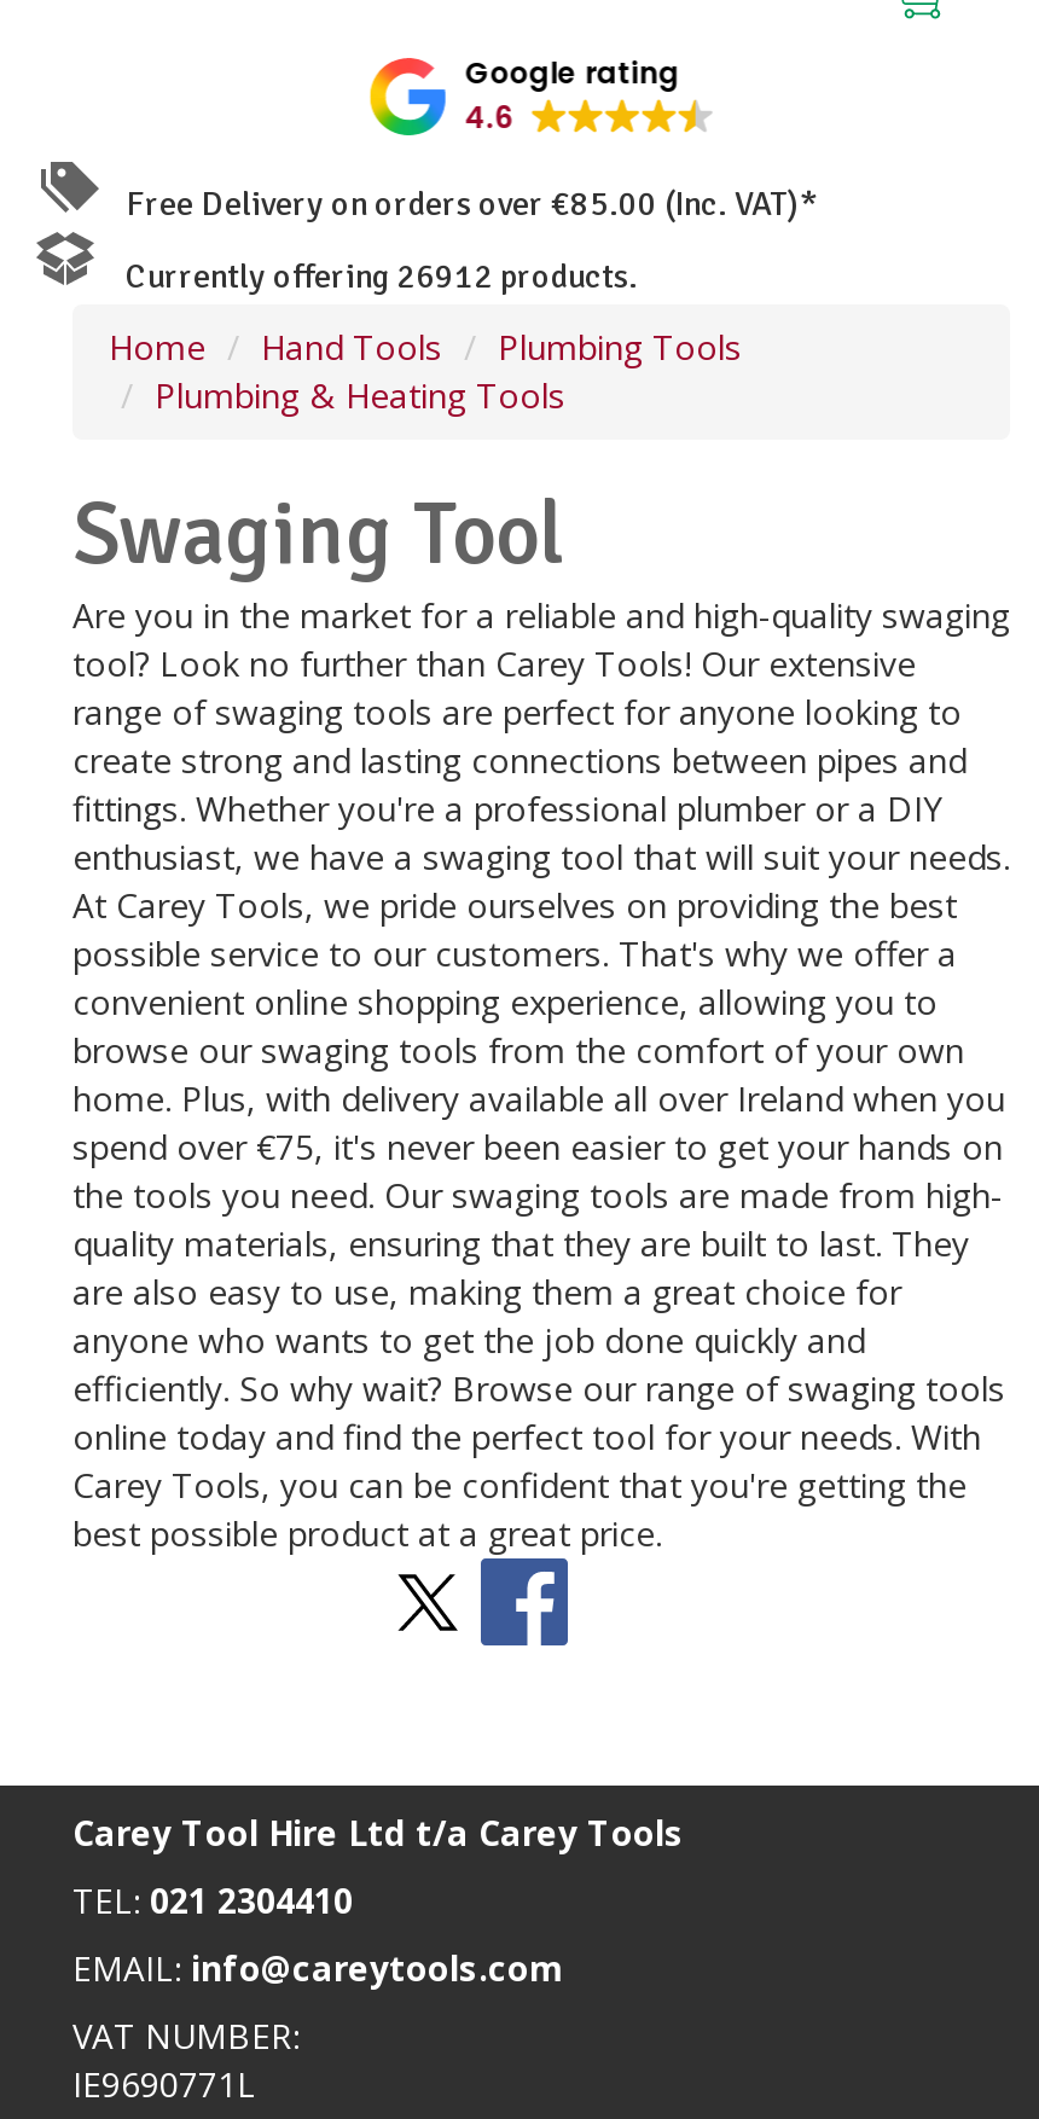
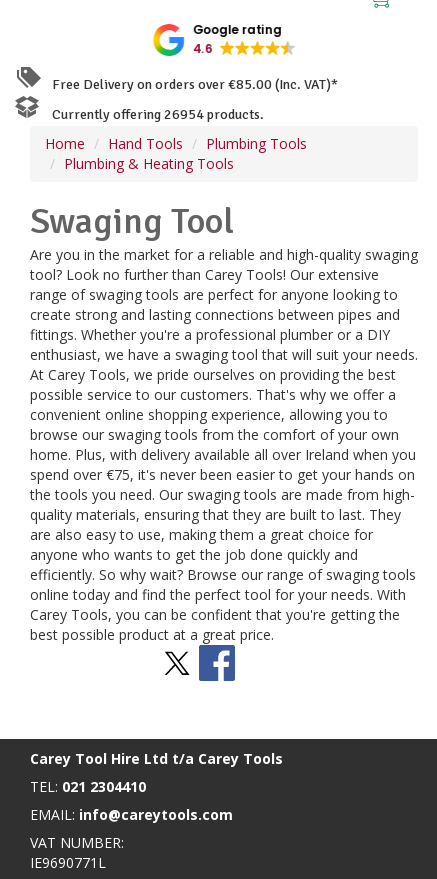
[104,256,638,297] Currently offering 26912 products. -> [43,106,264,123] Currently offering 26954 products.

